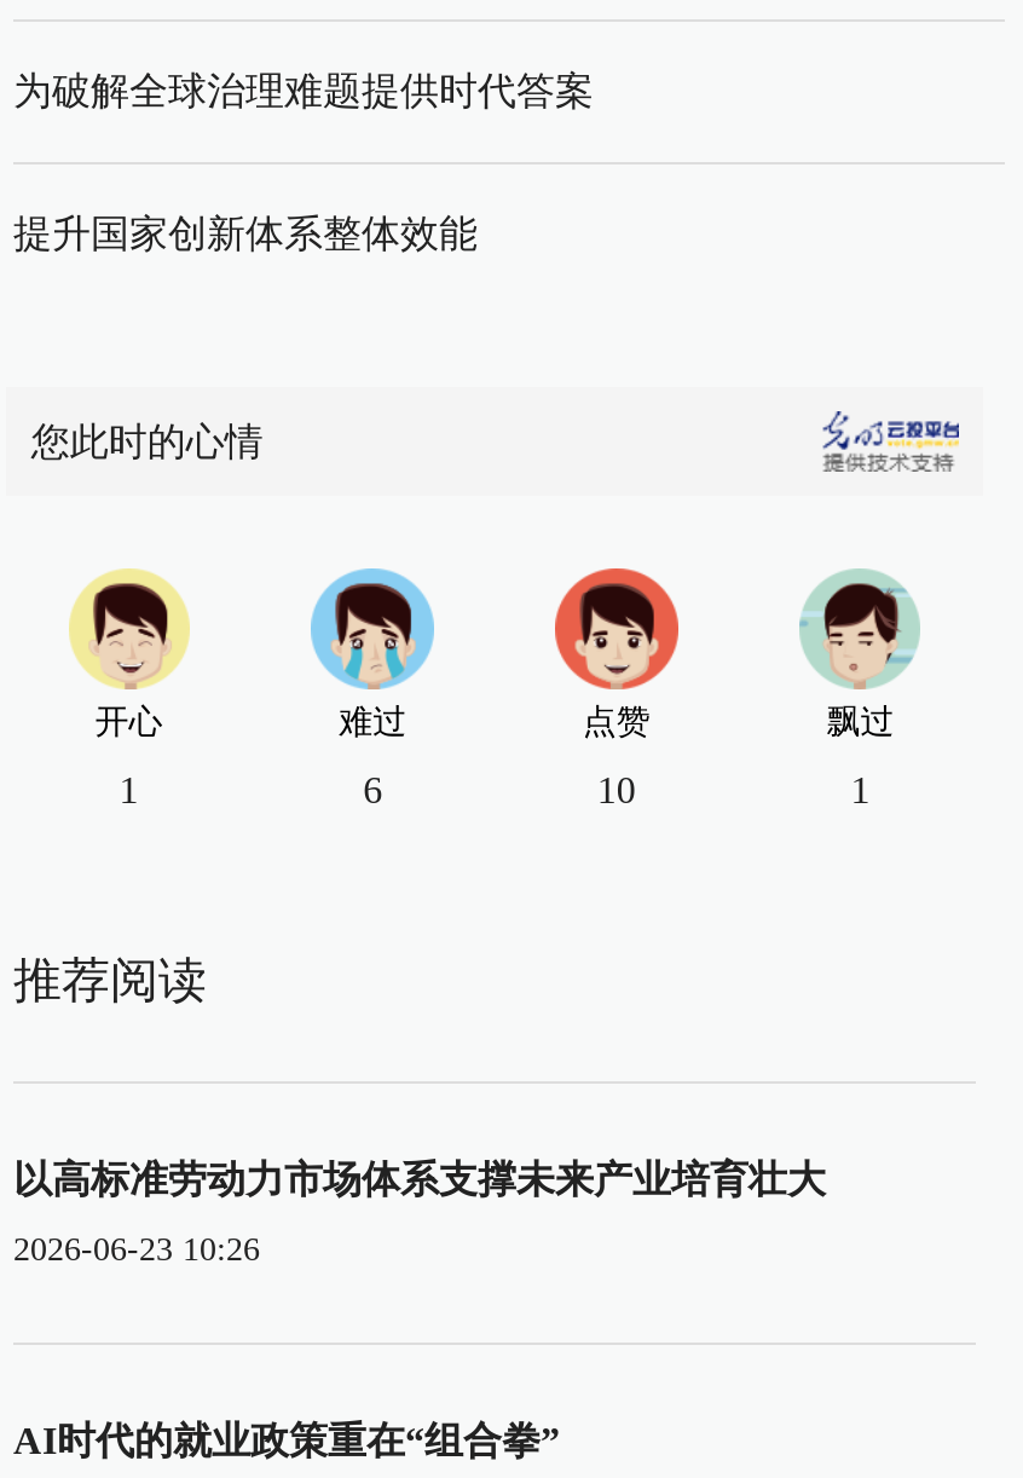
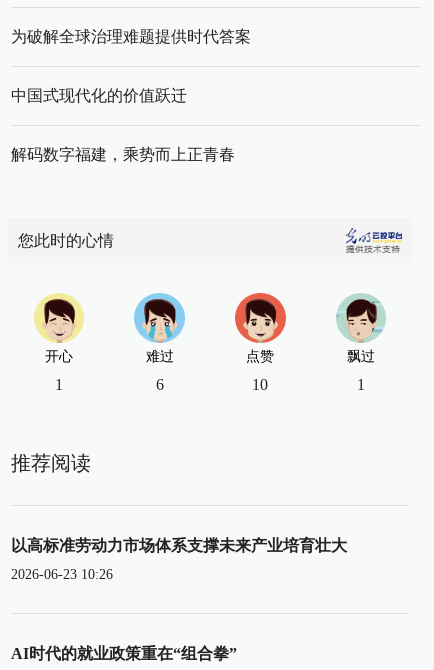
[13,213,478,254] 提升国家创新体系整体效能 -> [11,87,235,163] 中国式现代化的价值跃迁 | 解码数字福建，乘势而上正青春

